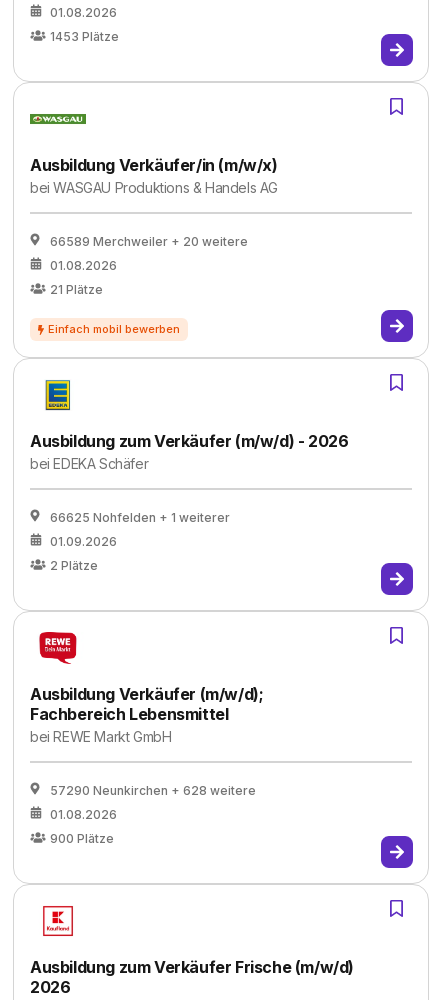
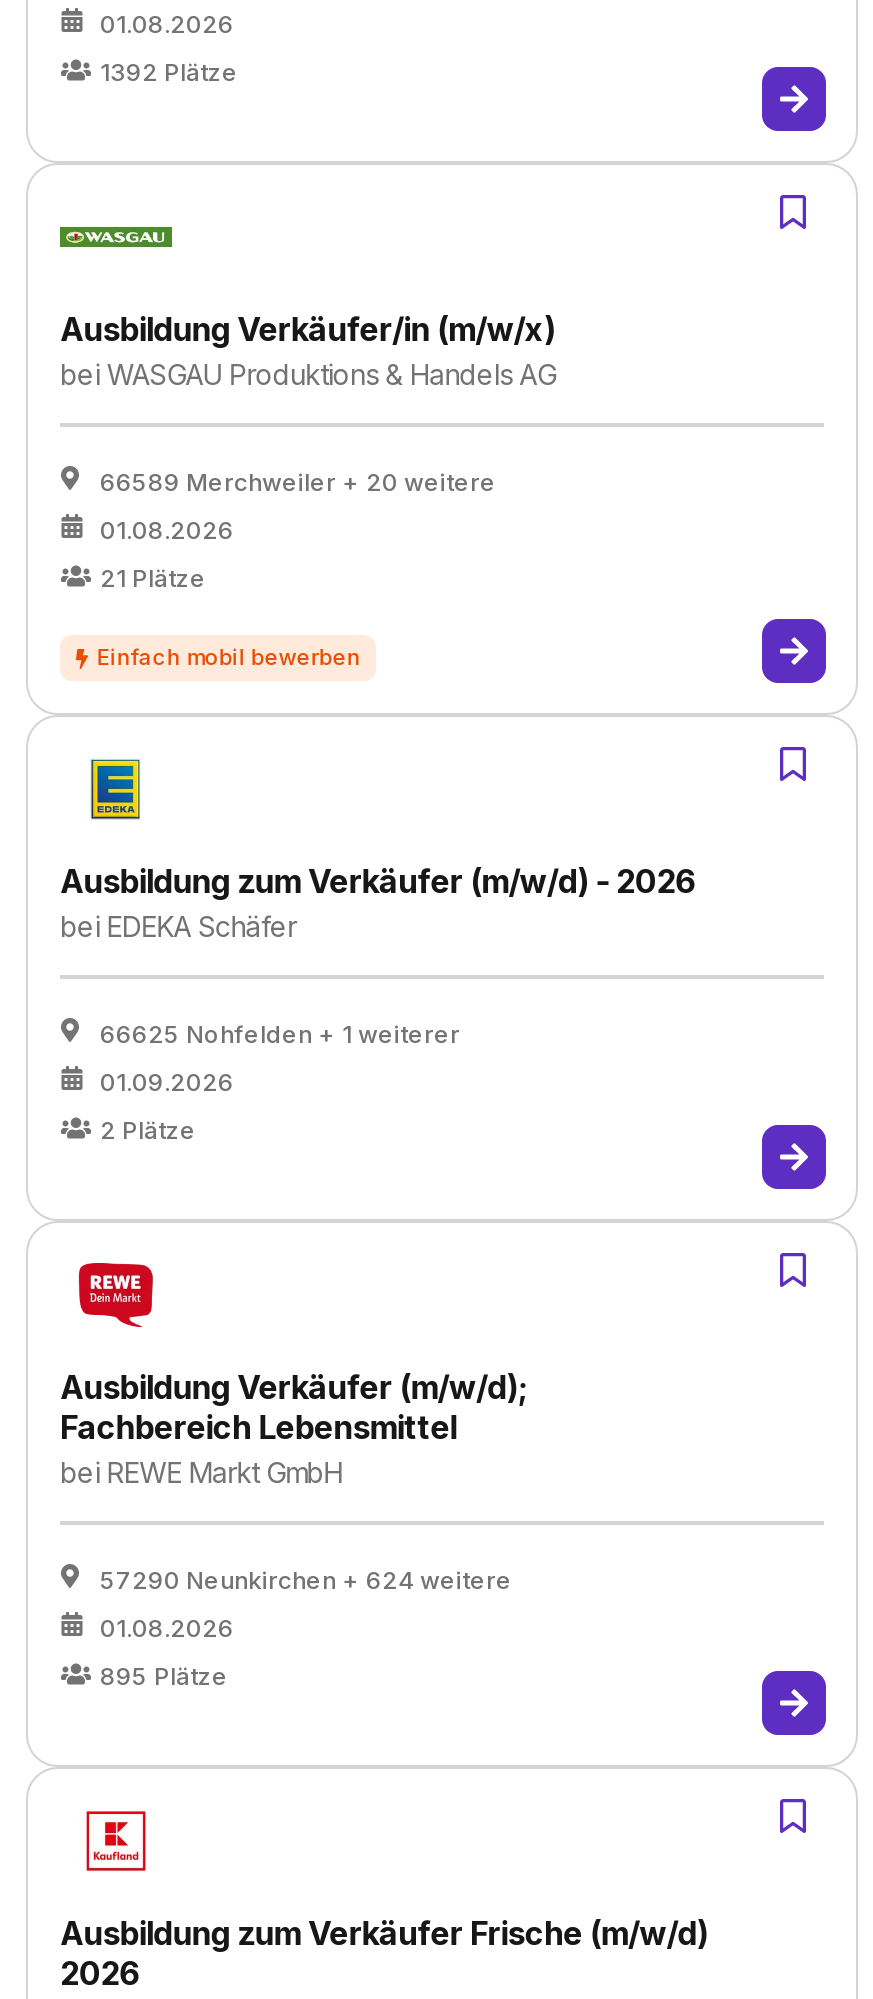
[50,29,119,44] 1453 Plätze -> [100,57,238,87] 1392 Plätze
[50,783,256,798] 57290 Neunkirchen + 628 weitere -> [100,1565,512,1595] 57290 Neunkirchen + 624 weitere
[50,831,114,846] 900 Plätze -> [100,1661,228,1691] 895 Plätze

